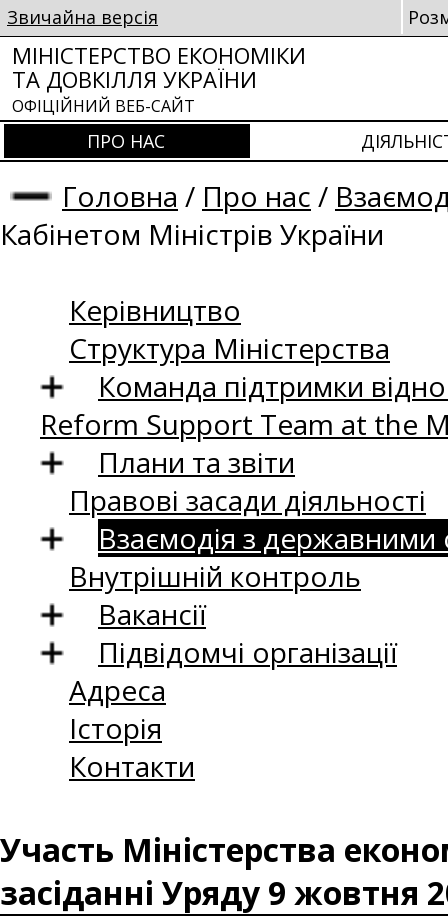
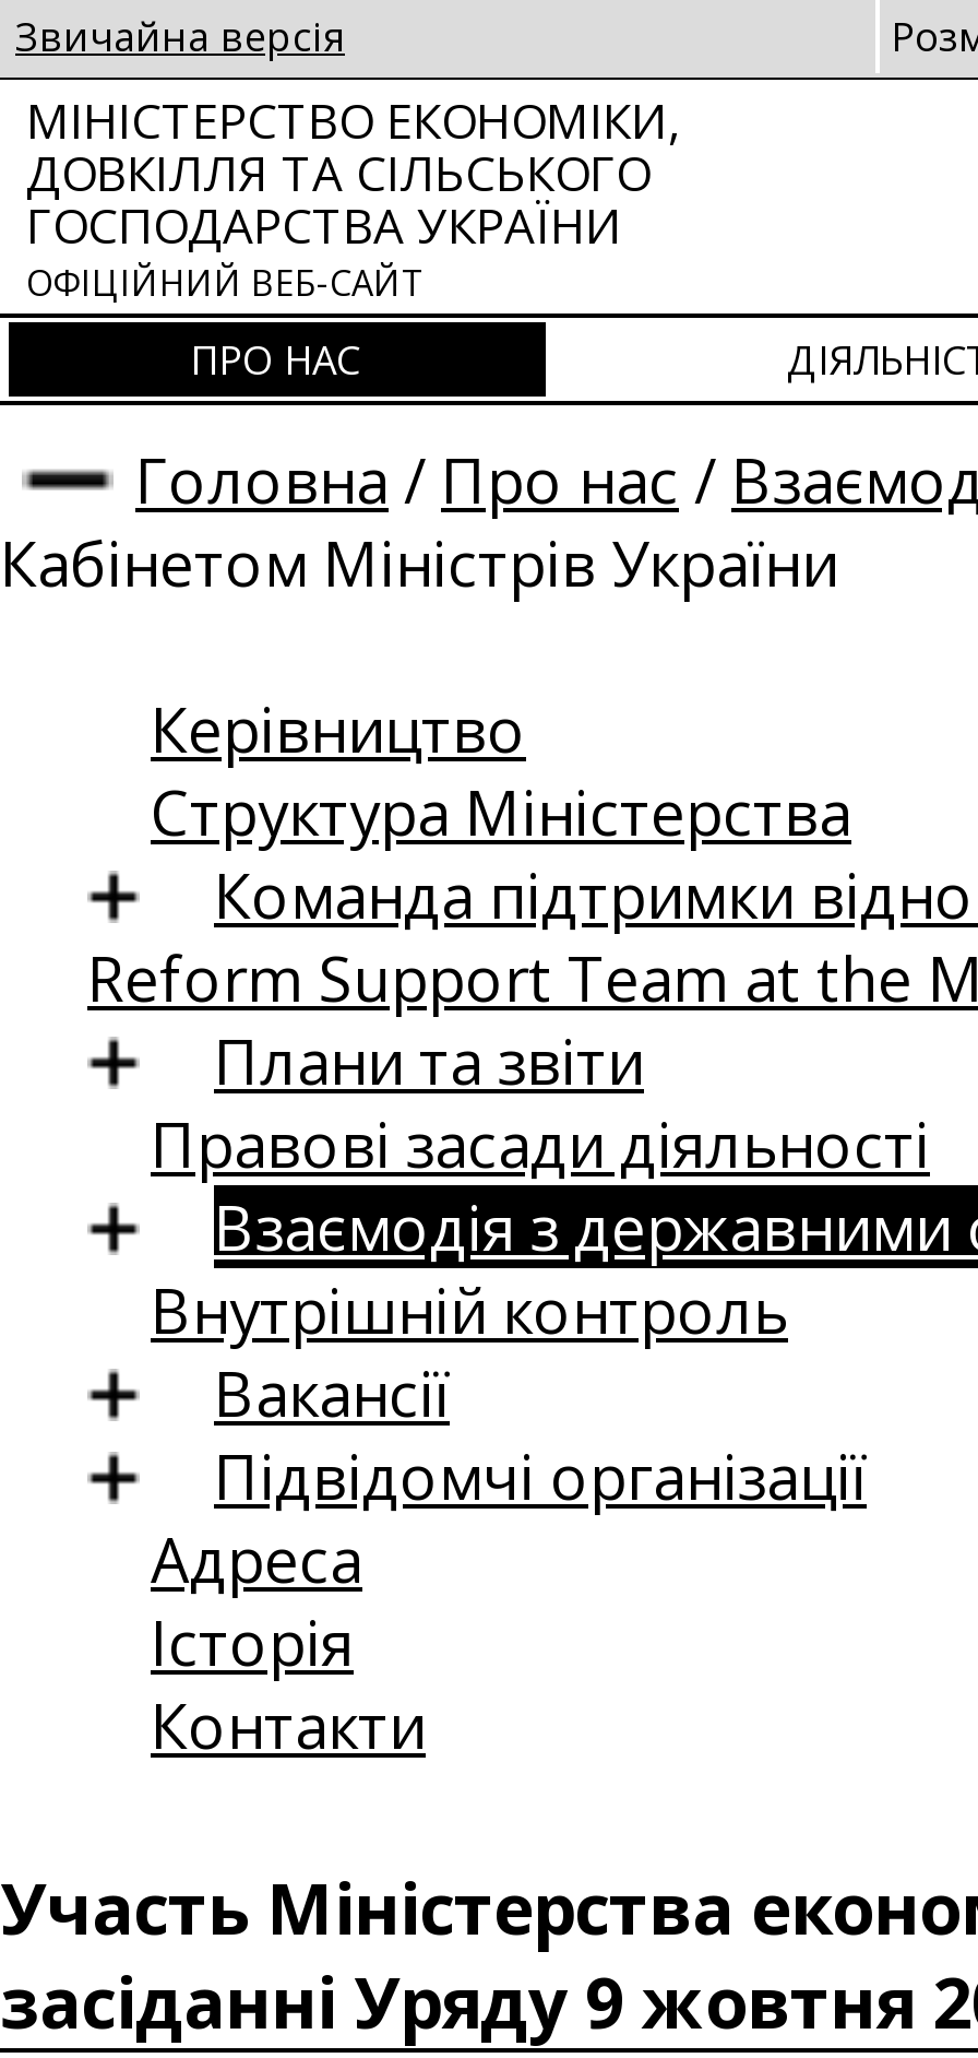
[12,40,306,94] МІНІСТЕРСТВО ЕКОНОМІКИ | ТА ДОВКІЛЛЯ УКРАЇНИ -> [26,86,681,257] МІНІСТЕРСТВО ЕКОНОМІКИ, | ДОВКІЛЛЯ ТА СІЛЬСЬКОГО | ГОСПОДАРСТВА УКРАЇНИ

